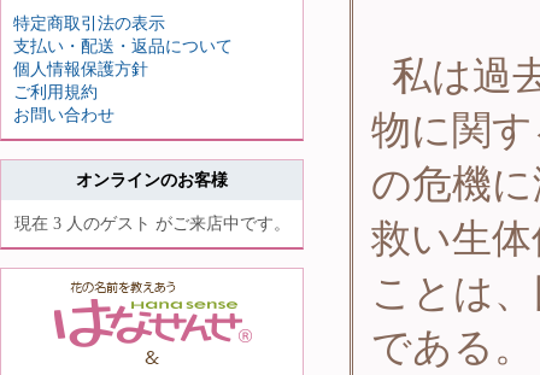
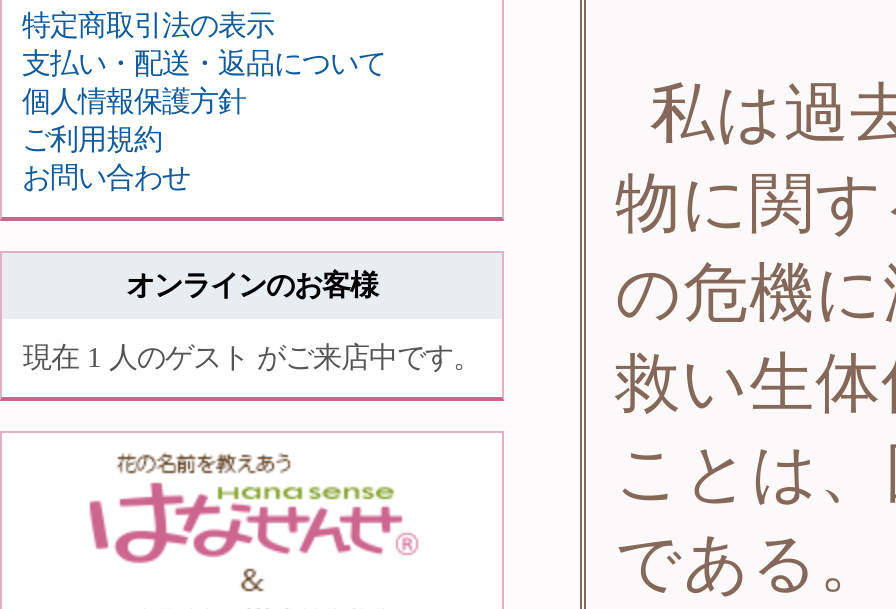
[14,214,290,233] 現在 3 人のゲスト がご来店中です。 -> [23,341,481,373] 現在 1 人のゲスト がご来店中です。

